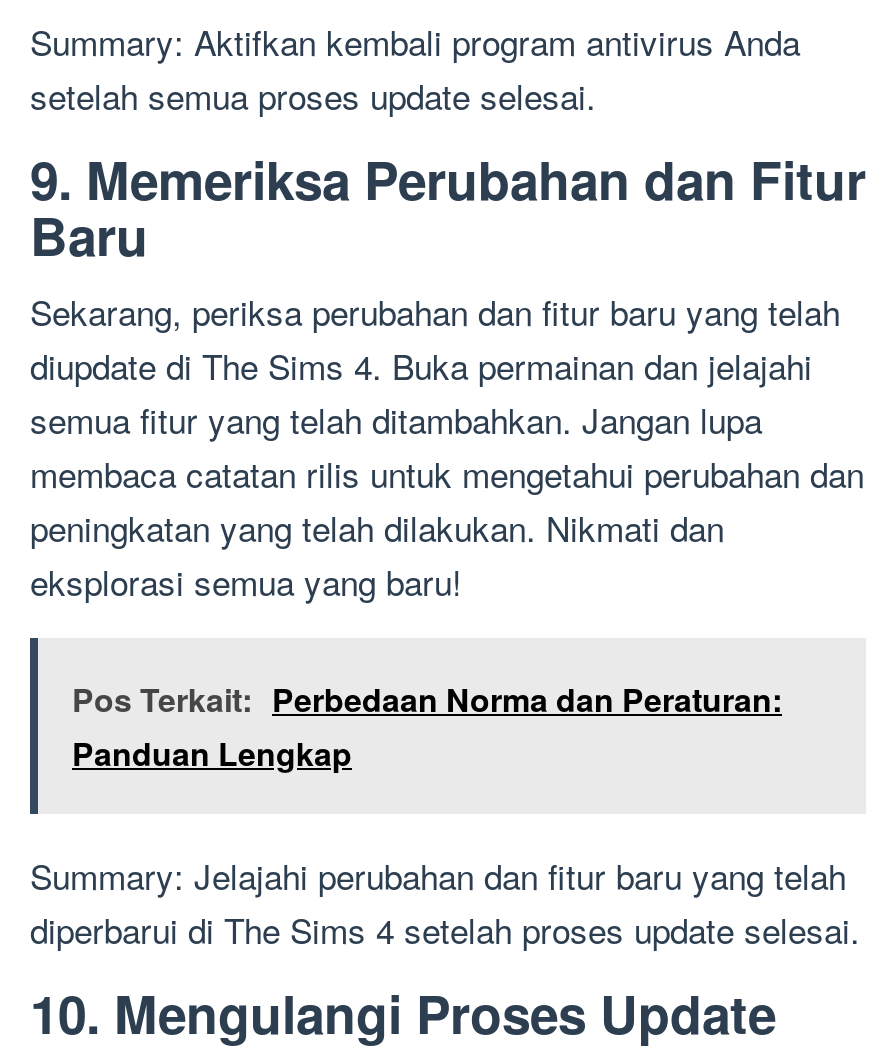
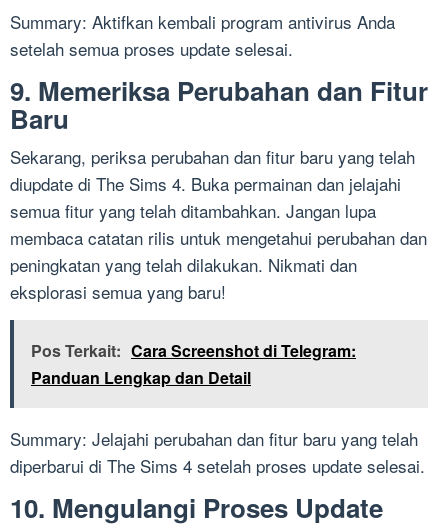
[72,676,782,776] Pos Terkait: Perbedaan Norma dan Peraturan: | Panduan Lengkap -> [31,339,356,389] Pos Terkait: Cara Screenshot di Telegram: | Panduan Lengkap dan Detail

